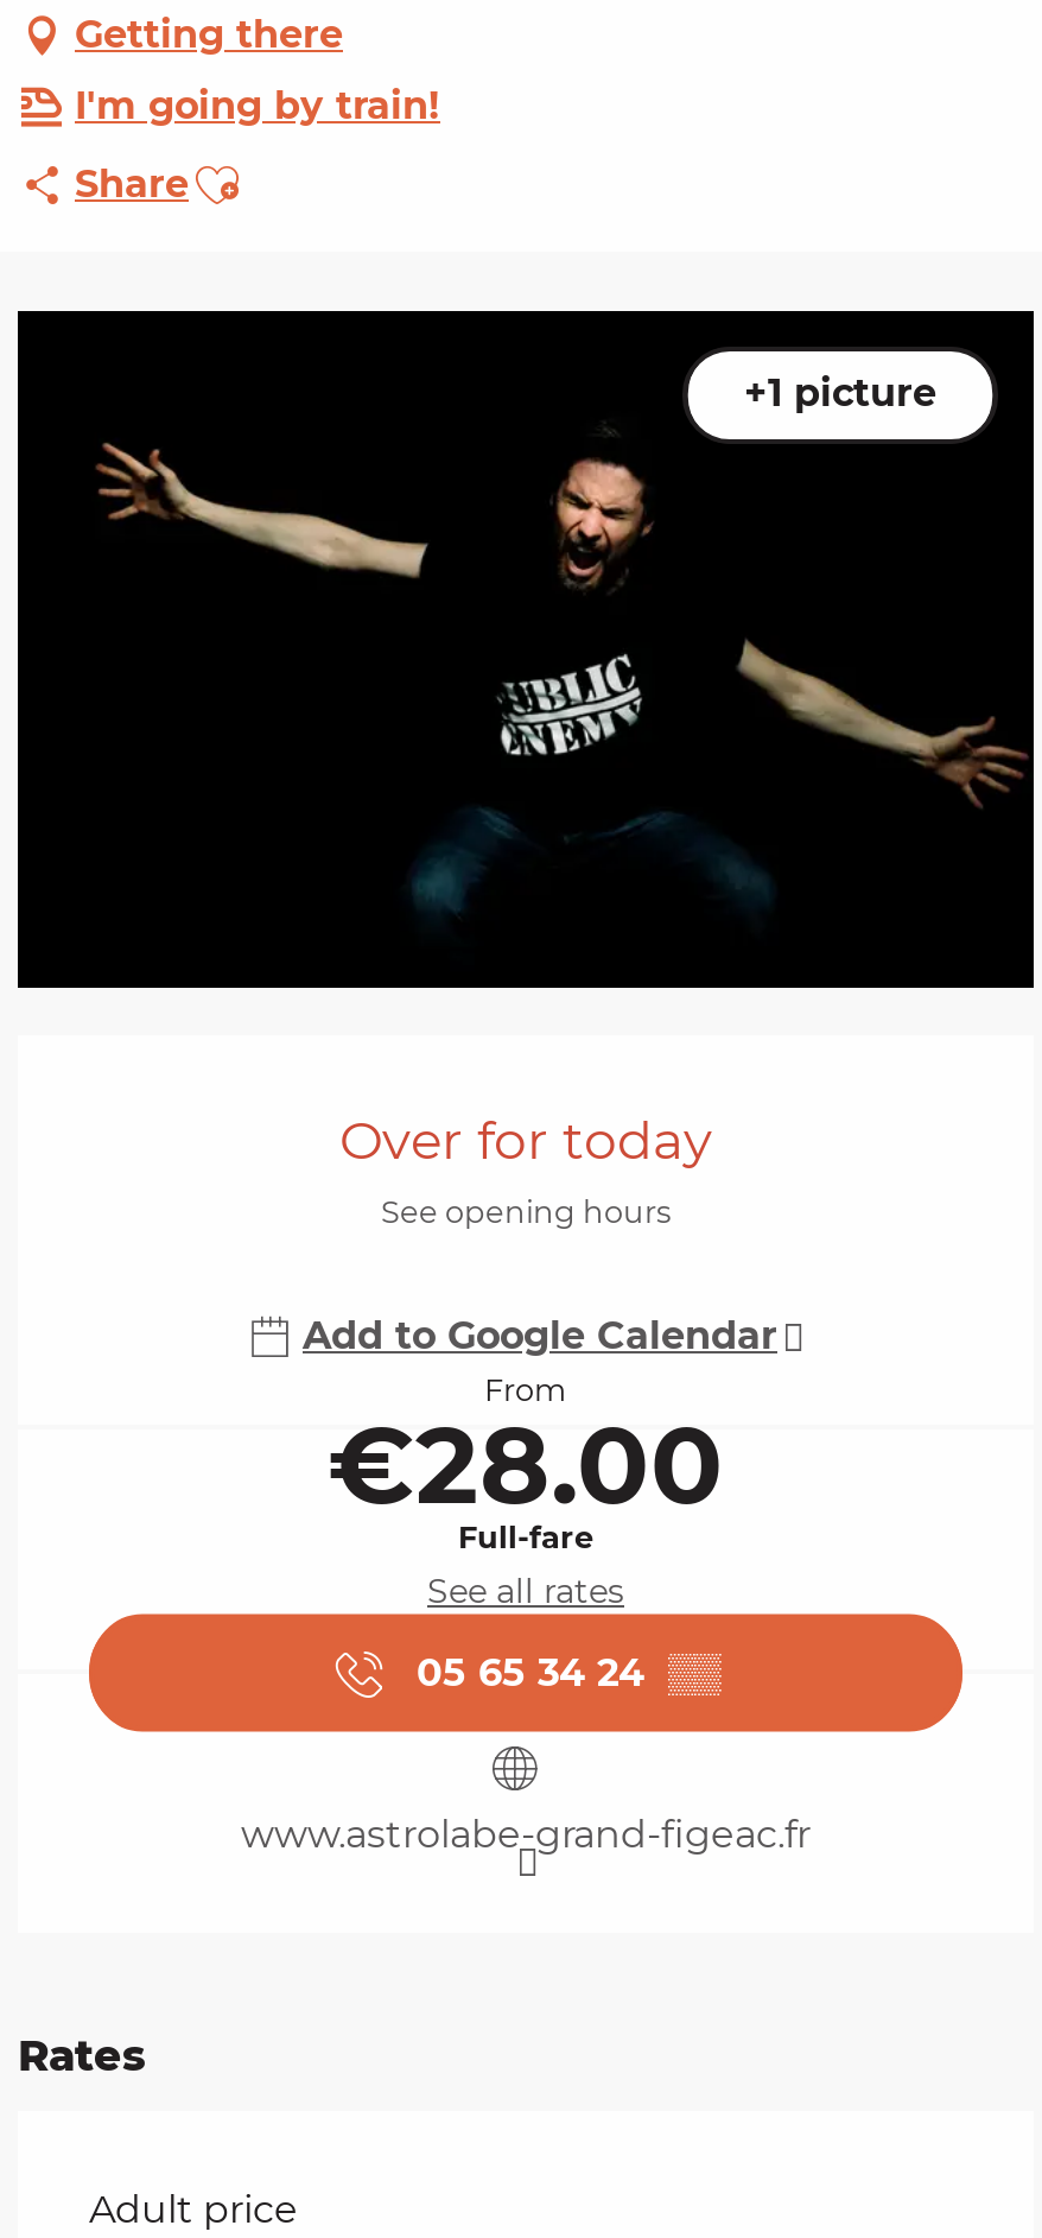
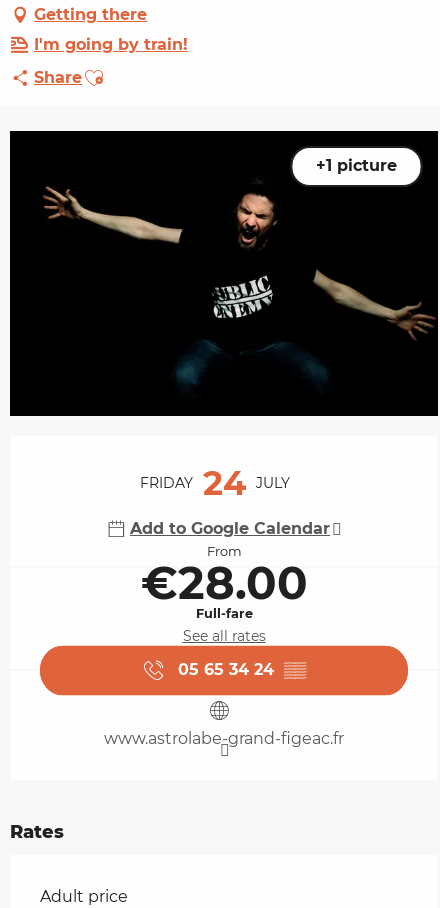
[339,1109,712,1231] Over for today | See opening hours -> [139,462,289,504] FRIDAY 24 JULY

